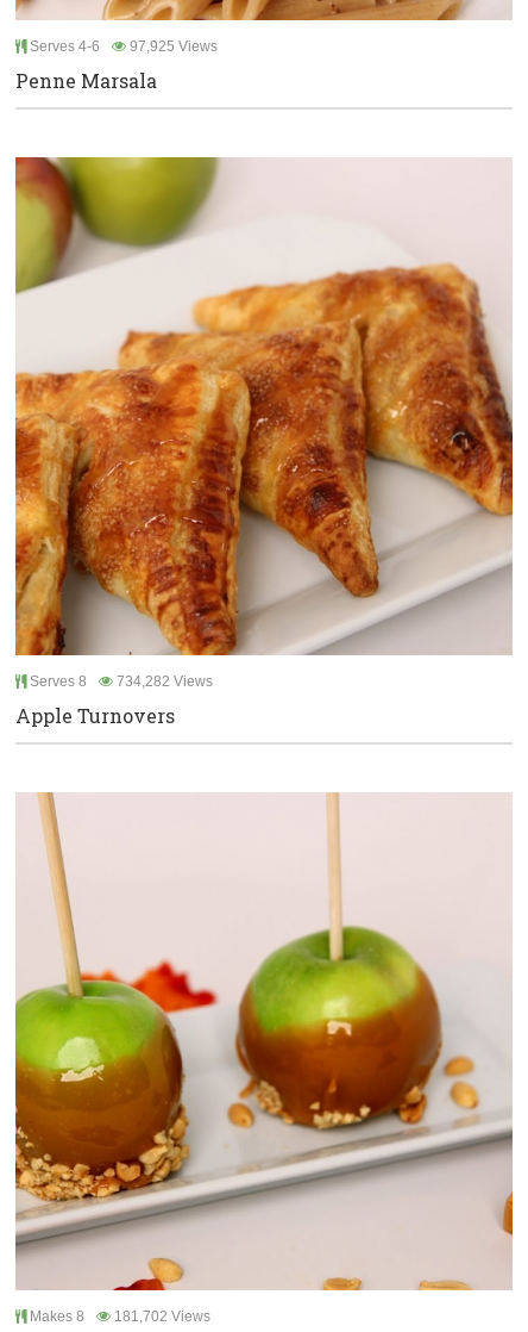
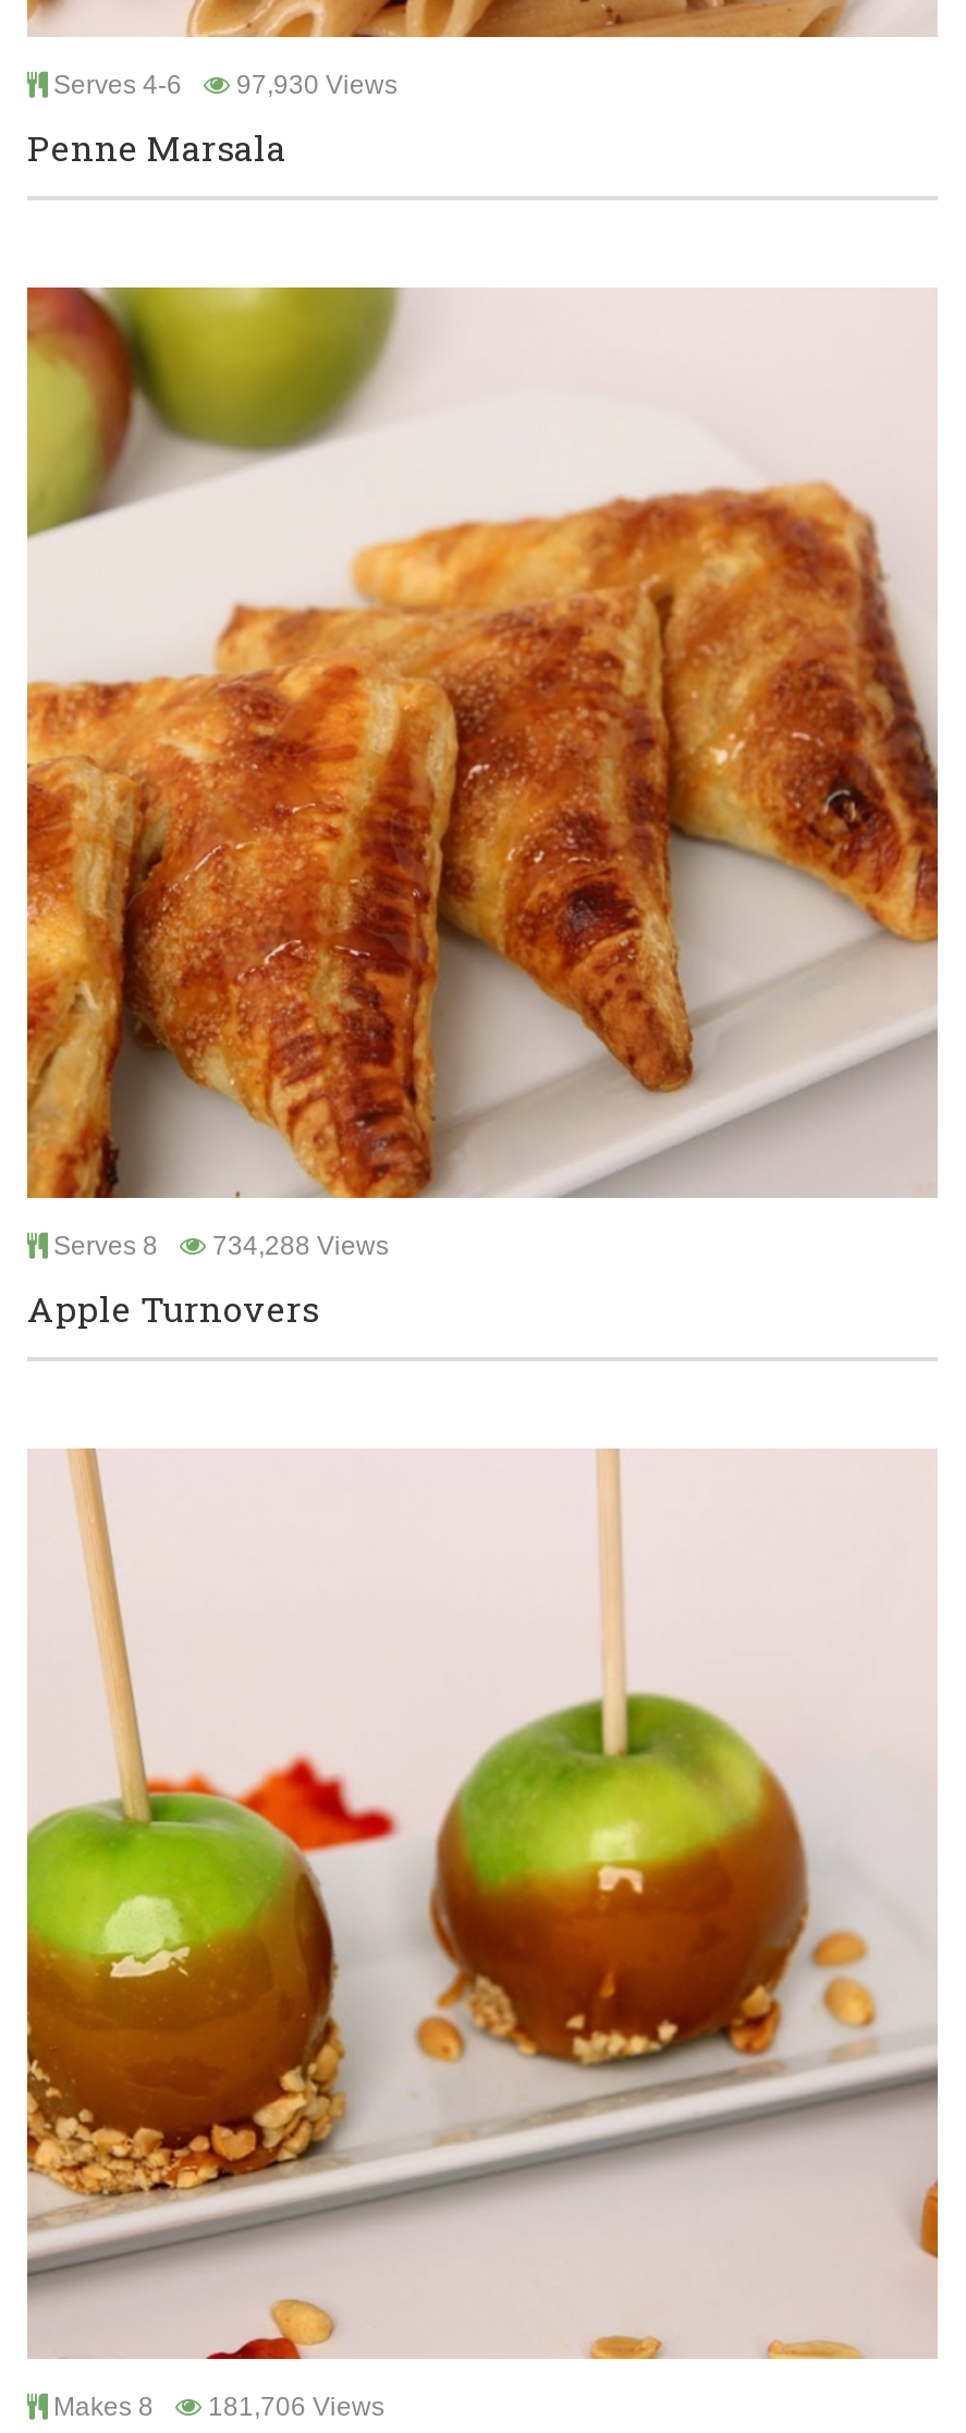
[26,38,218,55] Serves 4-6 97,925 Views -> [47,70,398,100] Serves 4-6 97,930 Views
[26,673,213,690] Serves 8 734,282 Views -> [47,1231,389,1261] Serves 8 734,288 Views
[26,1308,210,1325] Makes 8 181,702 Views -> [47,2392,384,2422] Makes 8 181,706 Views

